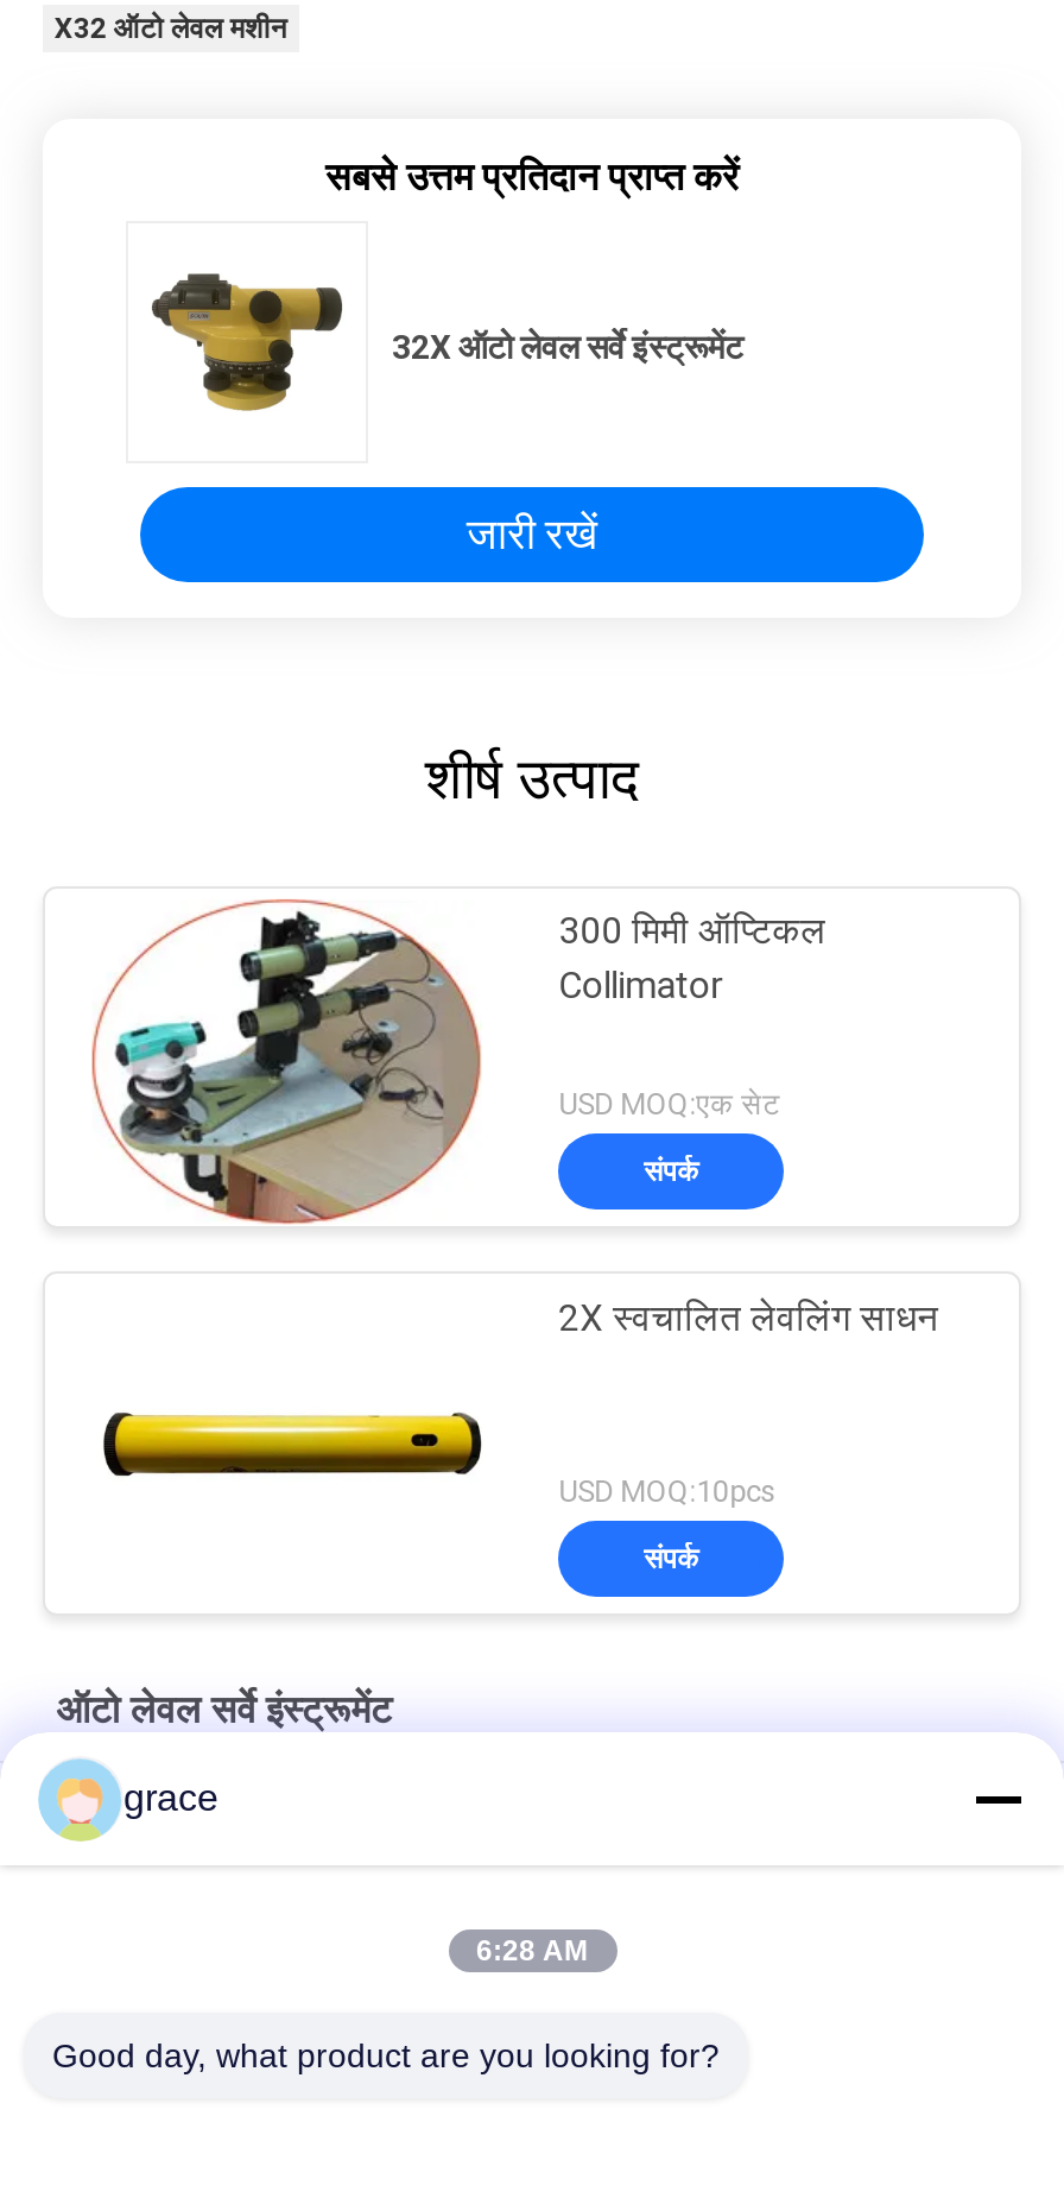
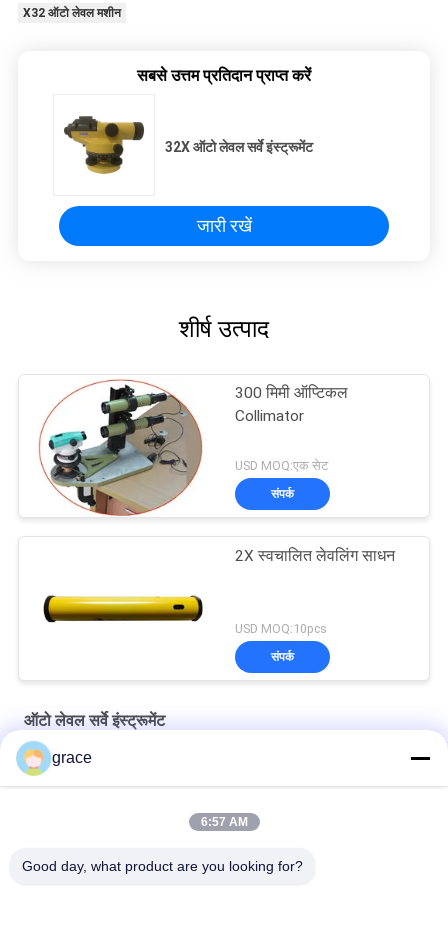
[476,1934,588,1968] 6:28 AM -> [200,815,247,829] 6:57 AM

